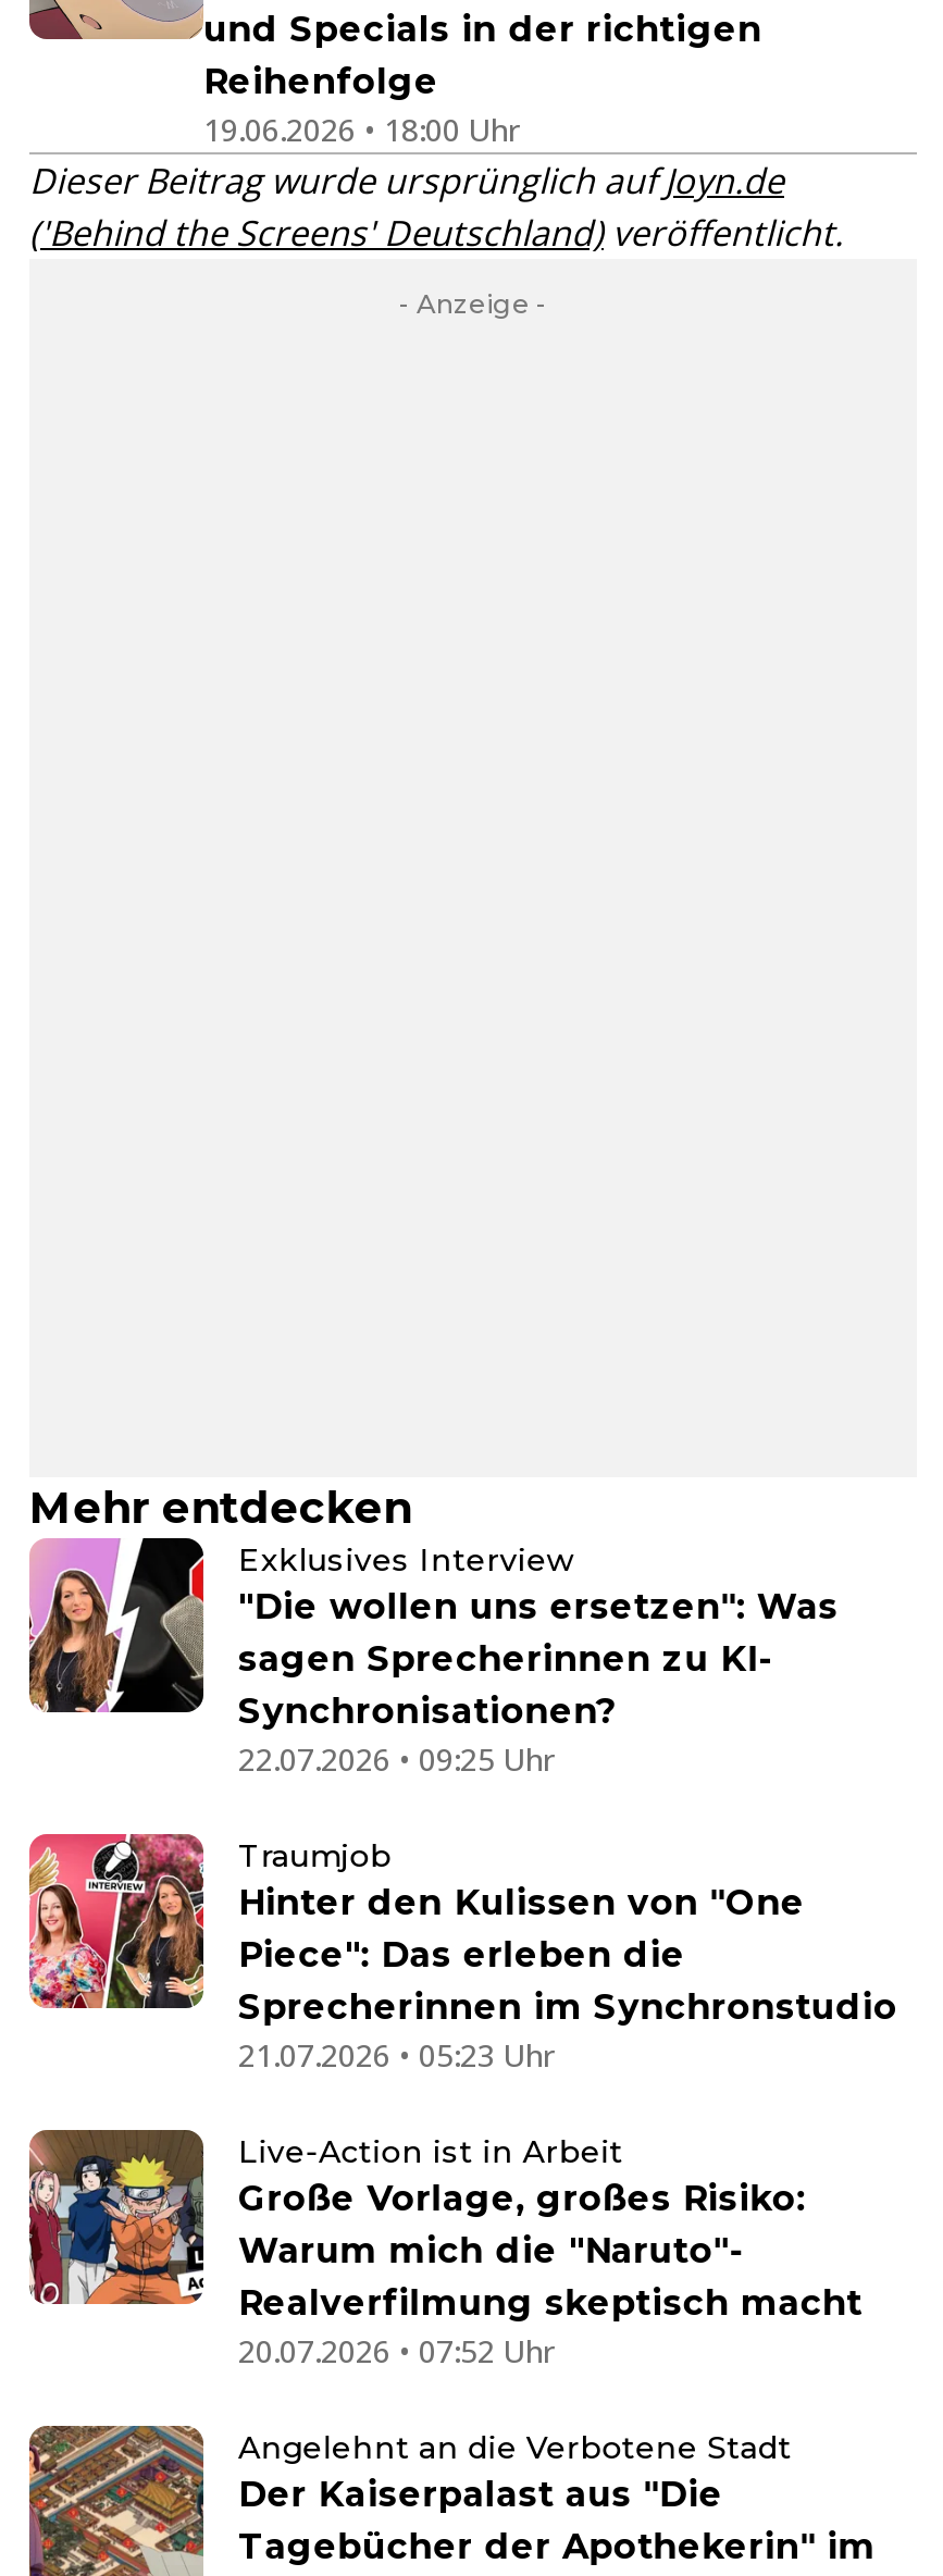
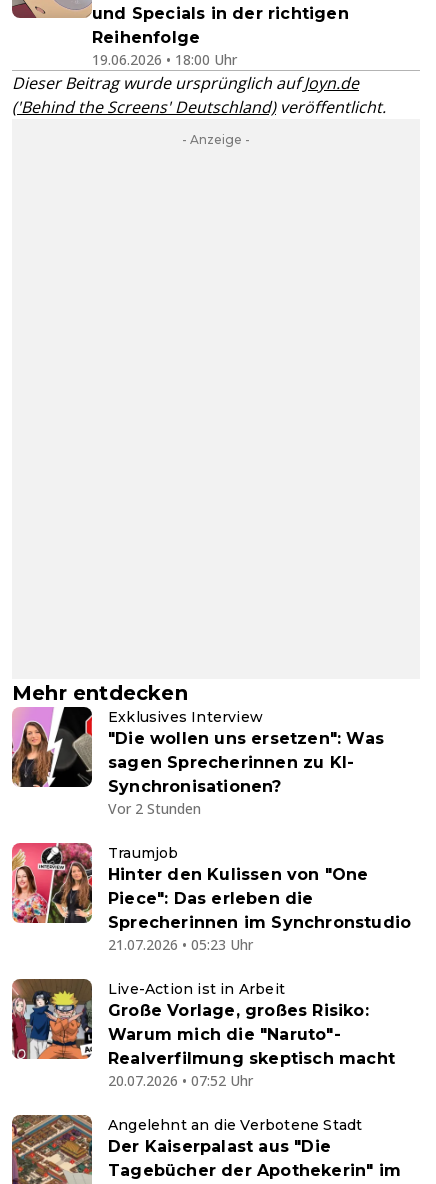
[238,1738,554,1780] 22.07.2026 • 09:25 Uhr -> [108,799,201,818] Vor 2 Stunden

